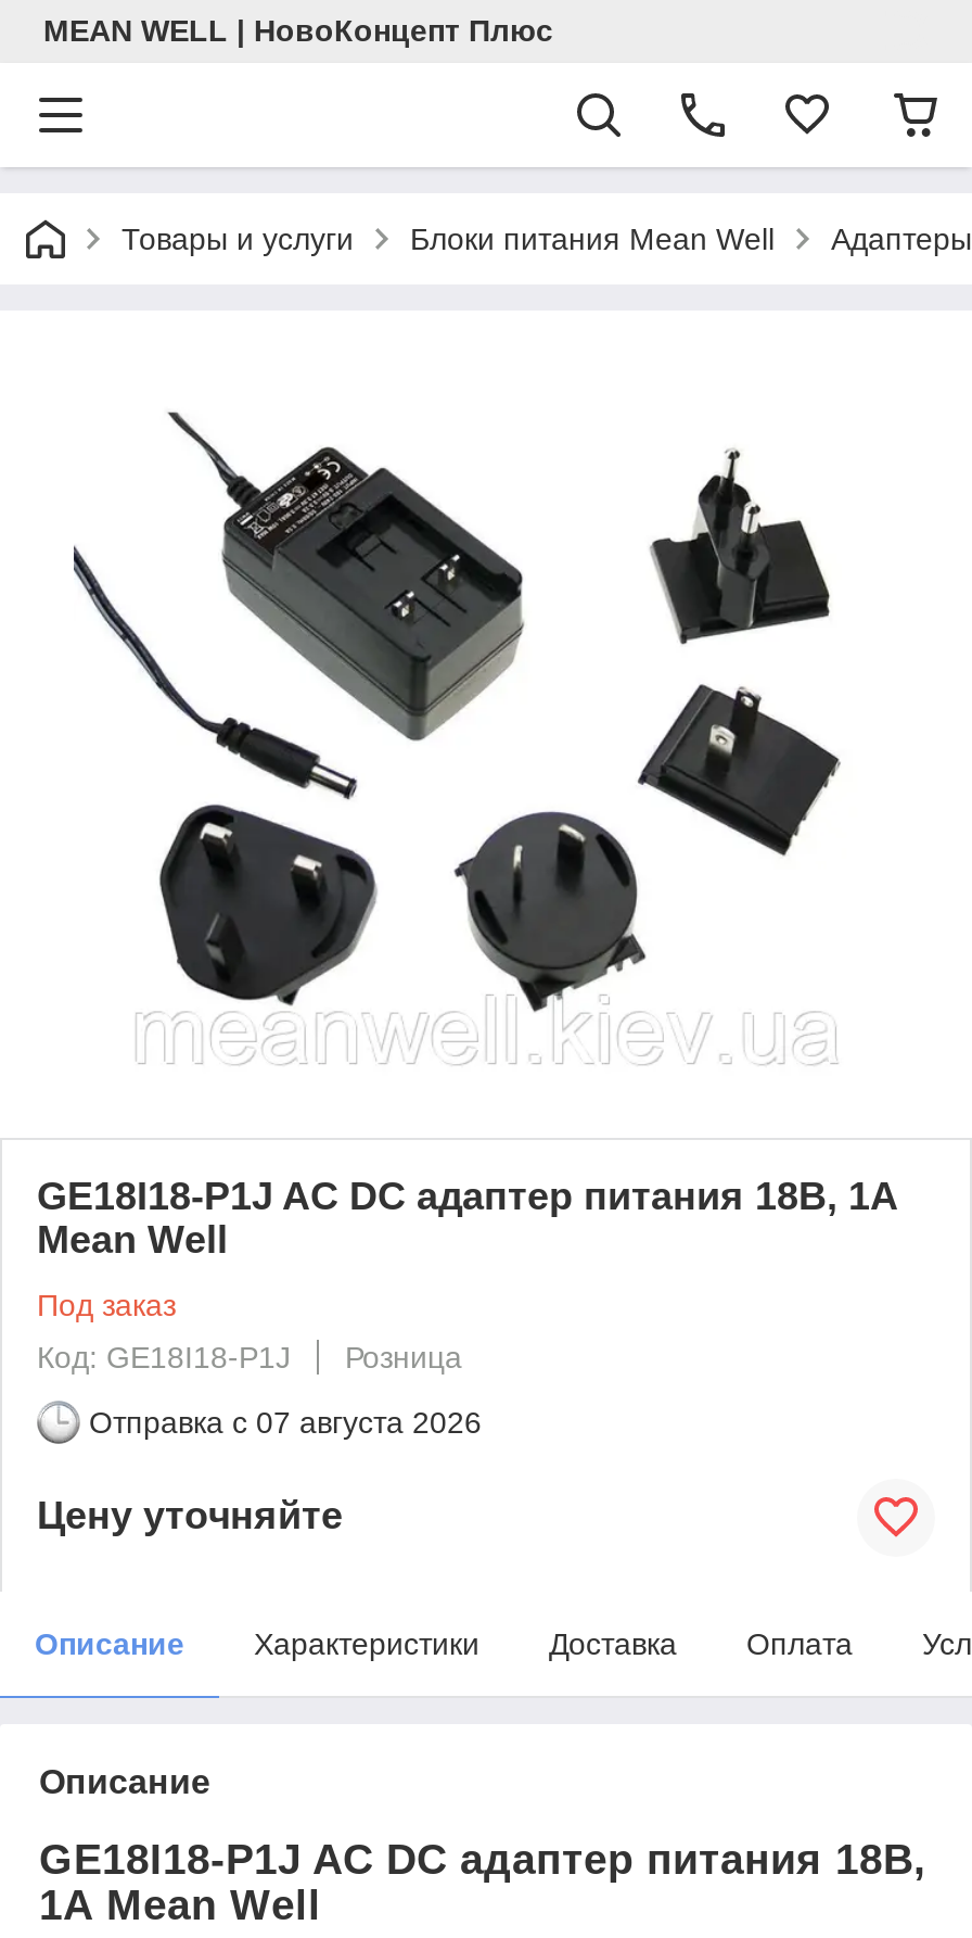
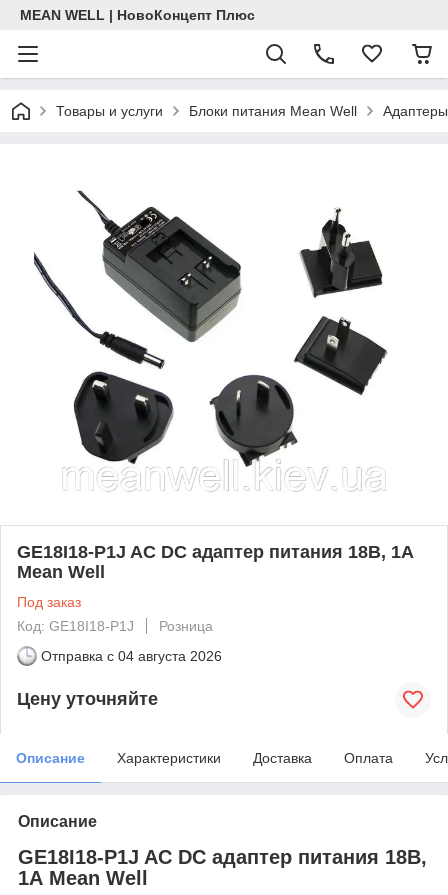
[89,1404,482,1439] Отправка с 07 августа 2026 -> [41,648,222,664] Отправка с 04 августа 2026

